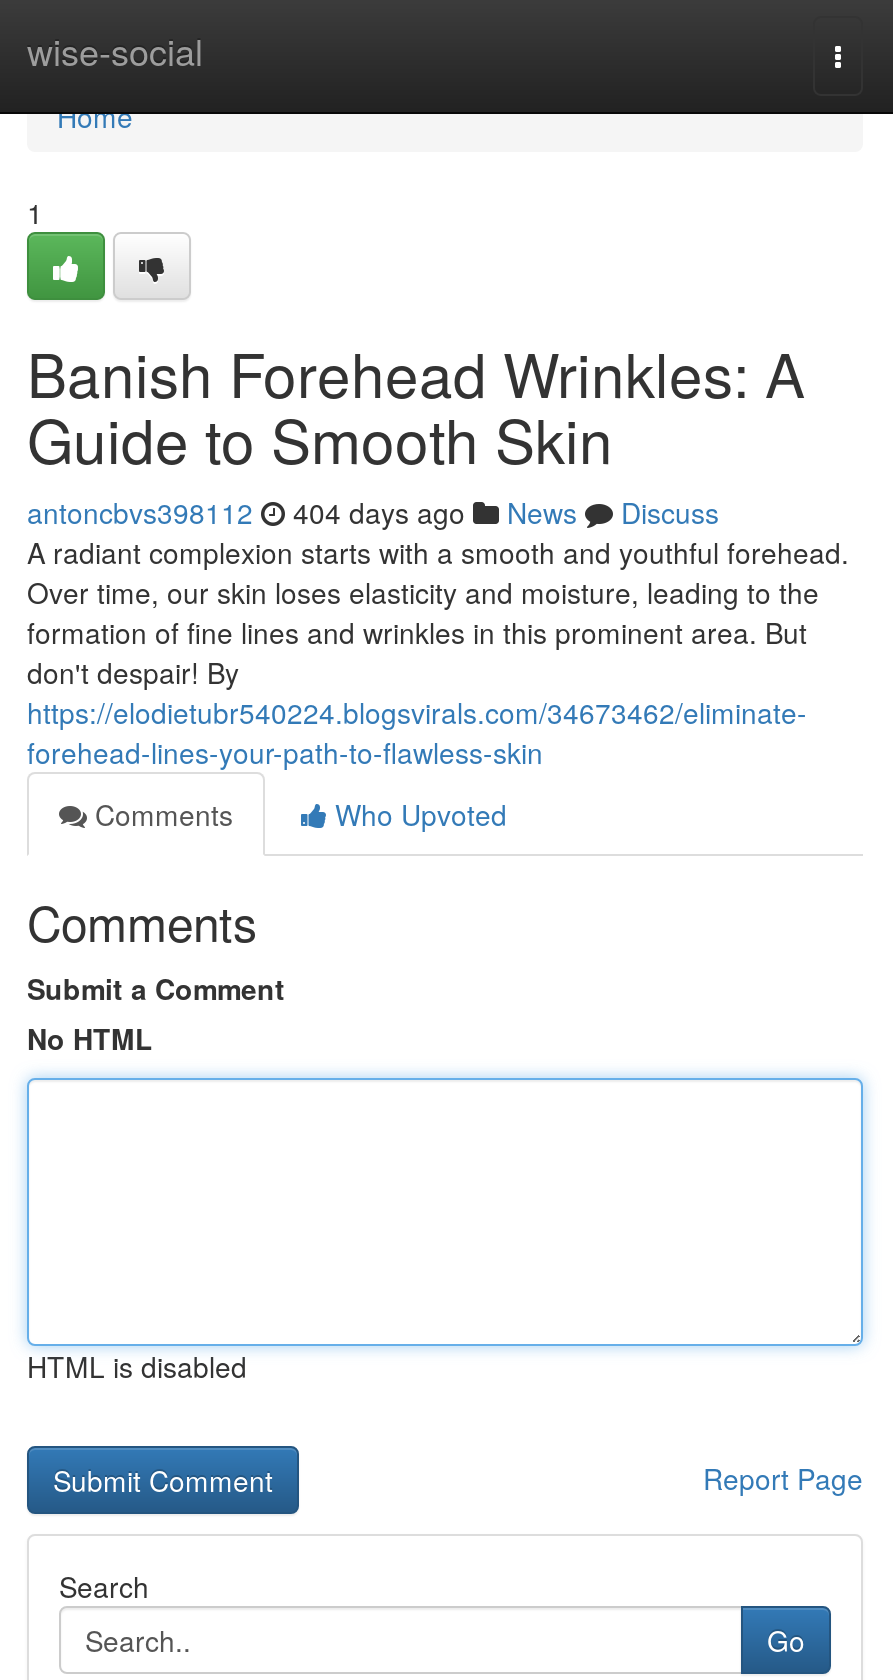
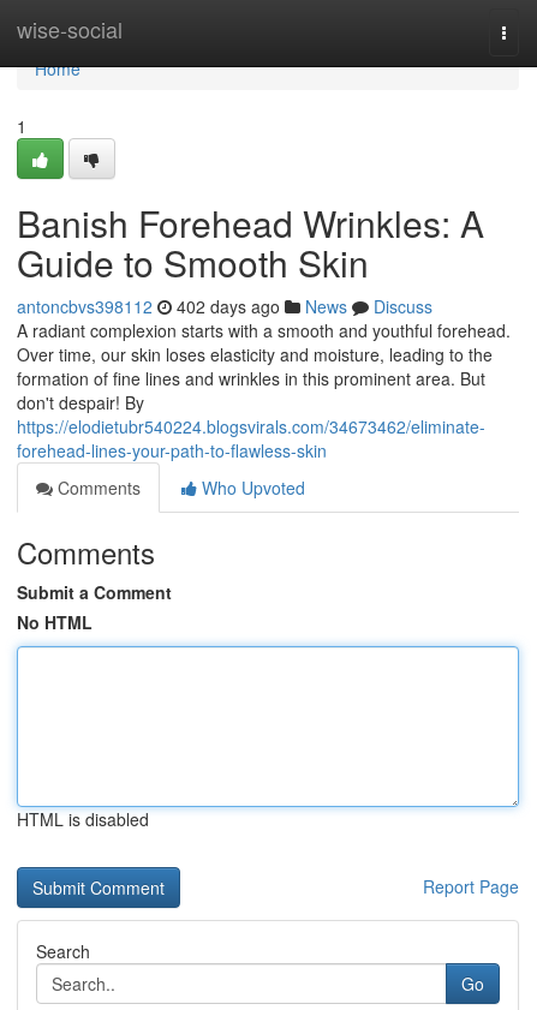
[27,492,719,532] antoncbvs398112 404 days ago News Discuss -> [17,294,432,318] antoncbvs398112 402 days ago News Discuss

